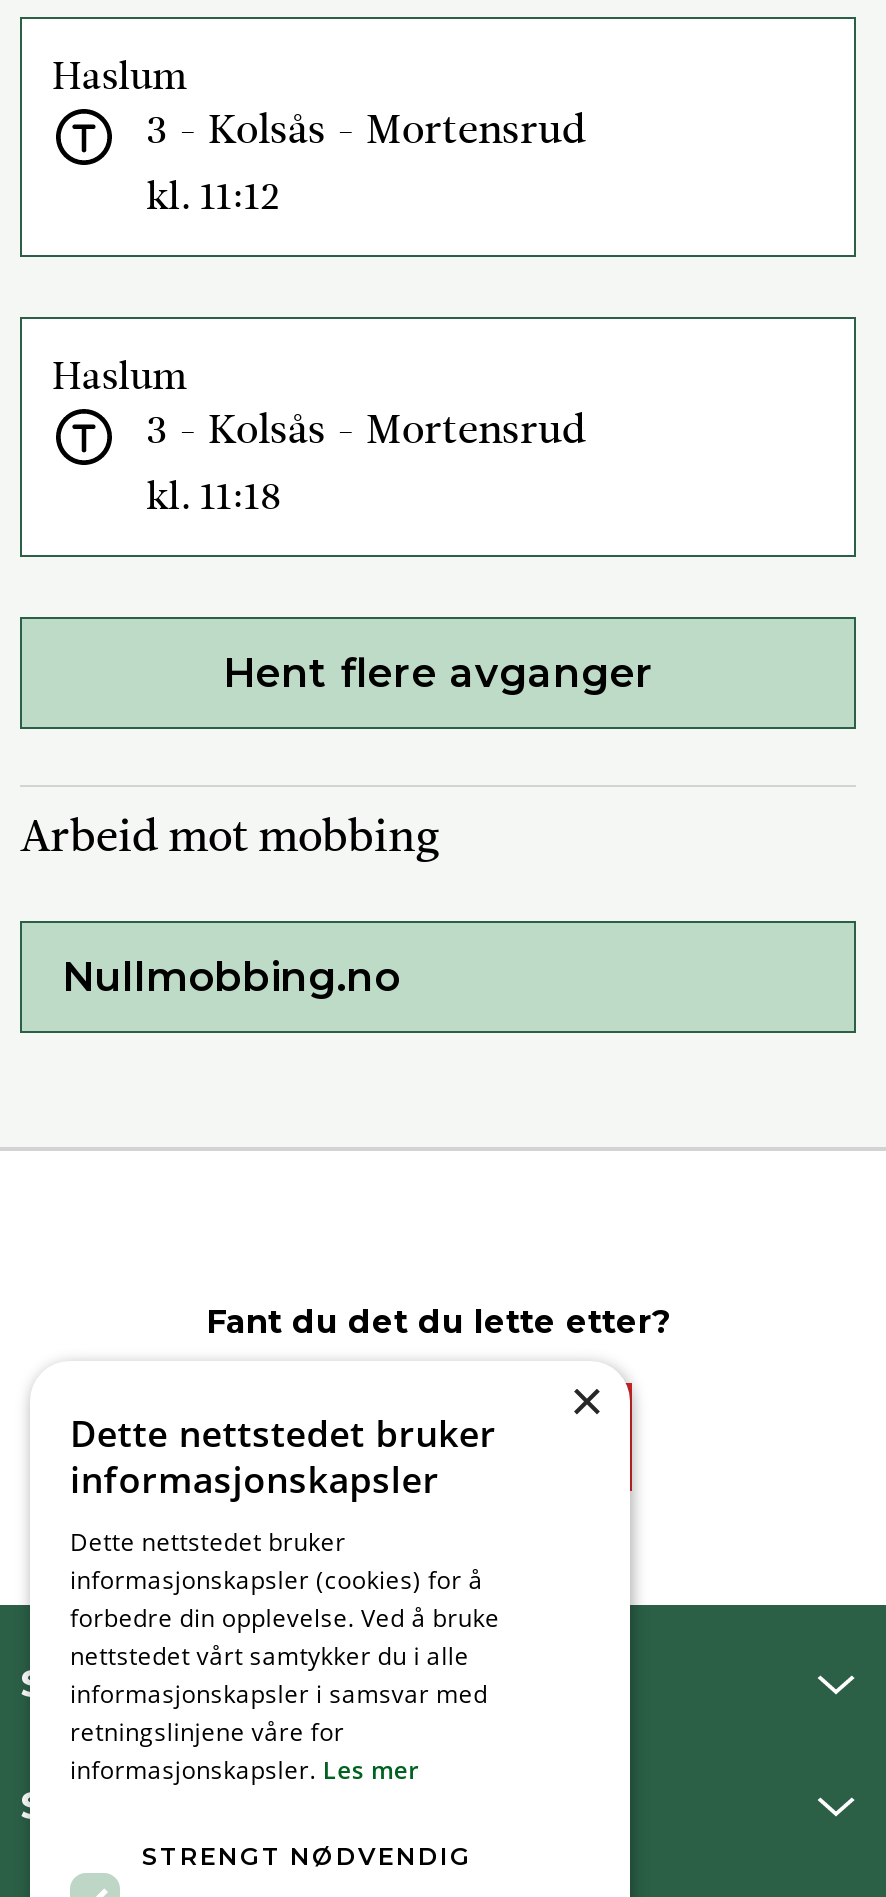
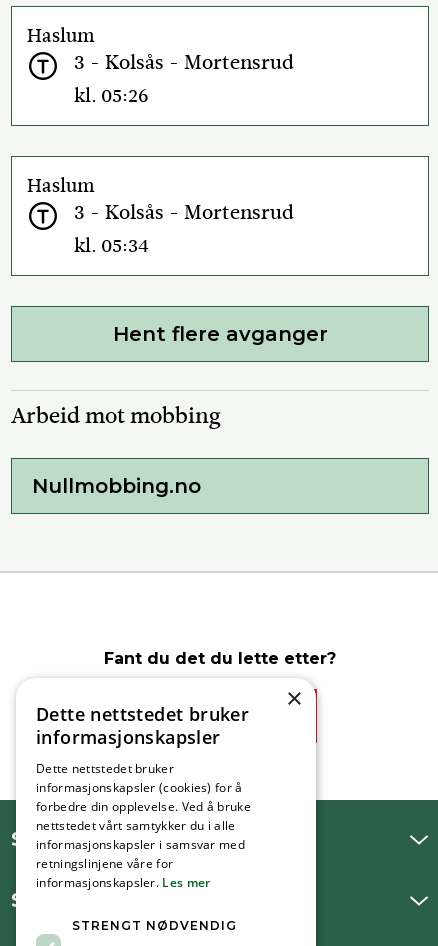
[146,168,280,222] kl. 11:12 -> [74,82,149,109] kl. 05:26
[146,468,282,522] kl. 11:18 -> [74,232,149,259] kl. 05:34

